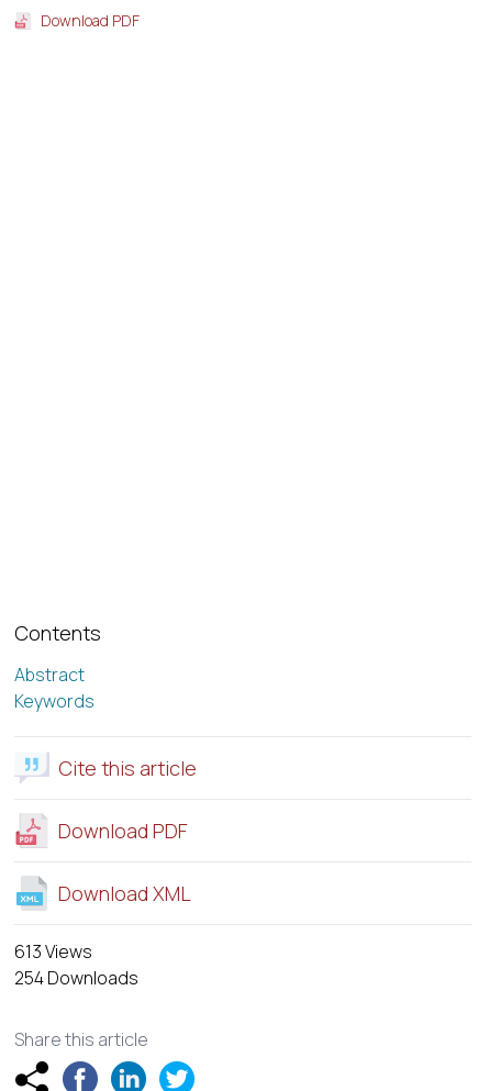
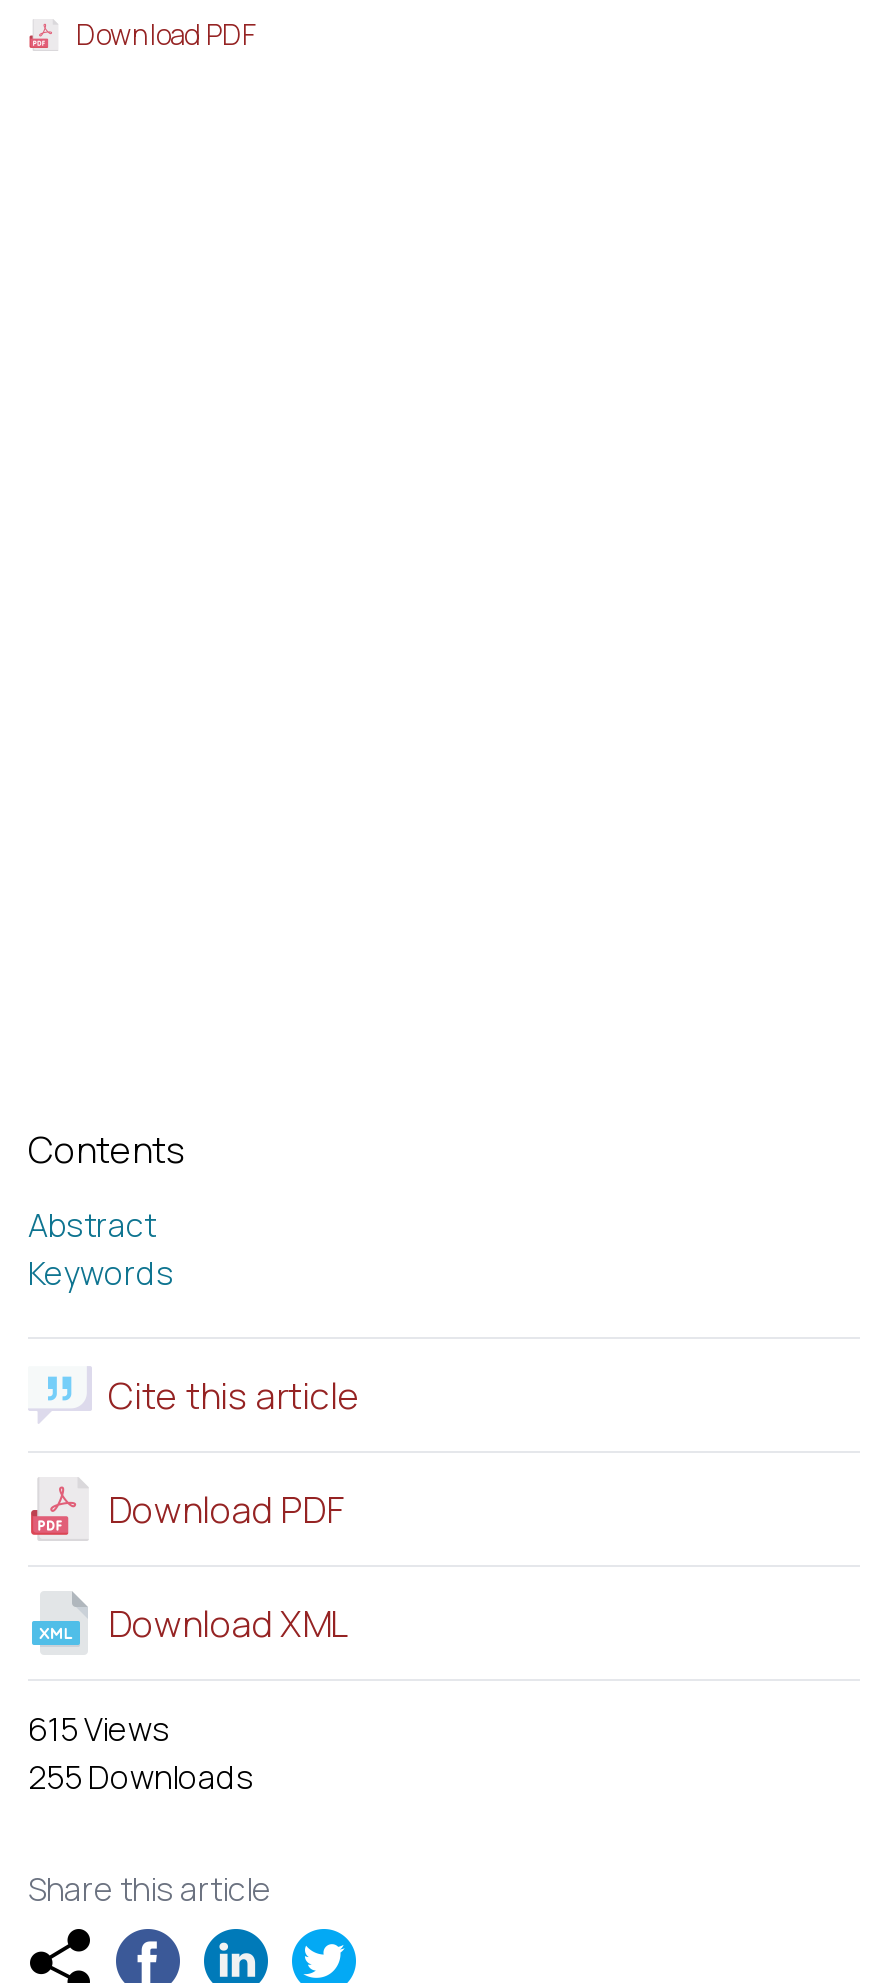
[14,939,92,963] 613 Views -> [28,1706,170,1750] 615 Views
[14,965,138,989] 254 Downloads -> [28,1754,254,1798] 255 Downloads

